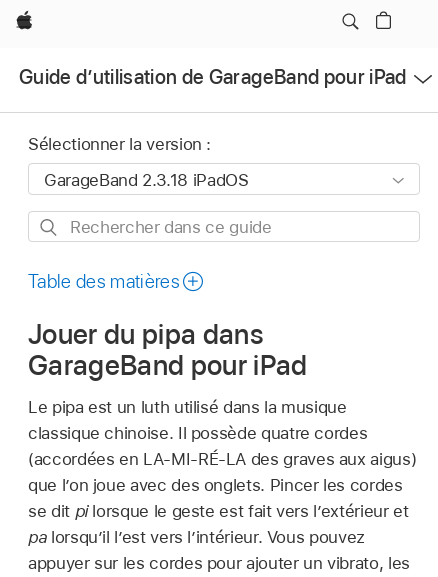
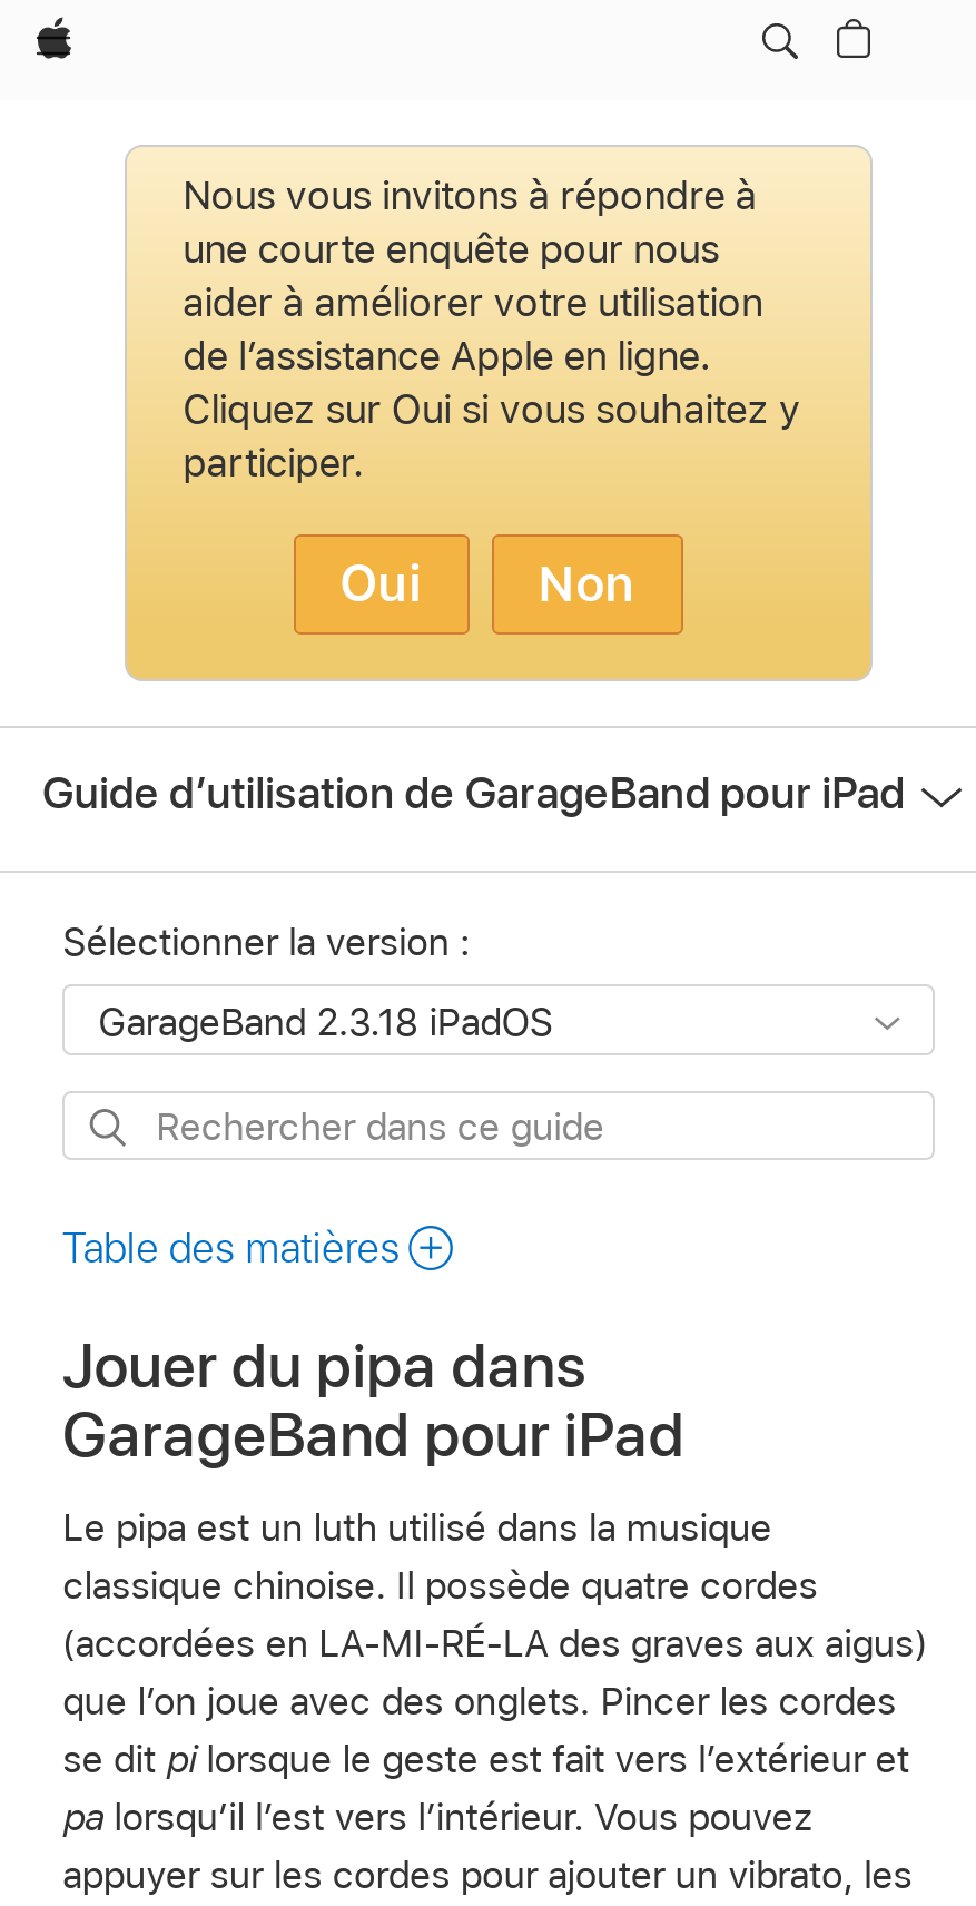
none -> [125,145,873,681] [image] | Nous vous invitons à répondre à | une courte enquête pour nous | aider à améliorer votre utilisation | de l’assistance Apple en ligne. | Cliquez sur Oui si vous souhaitez y | participer. | Oui | Non

